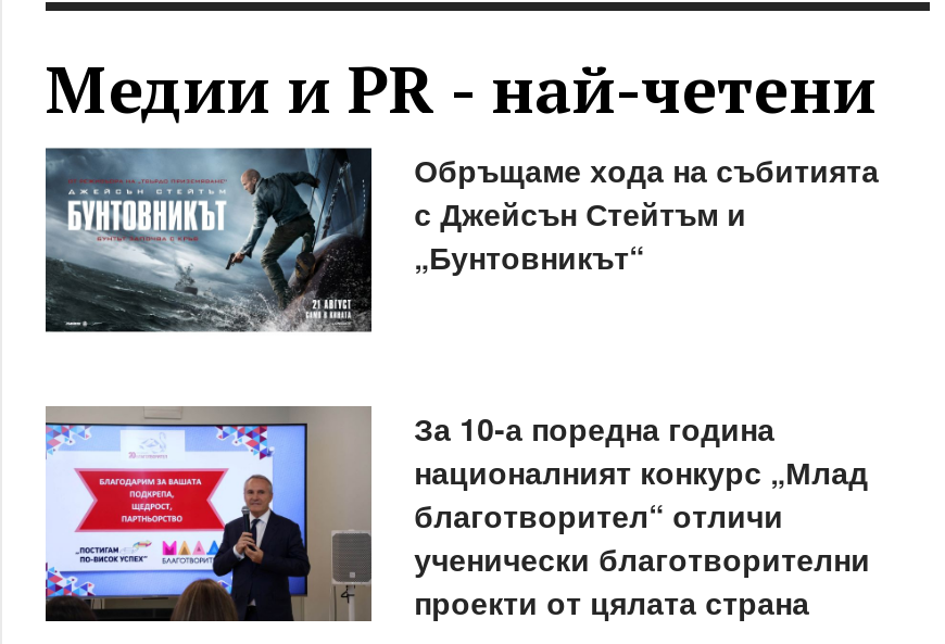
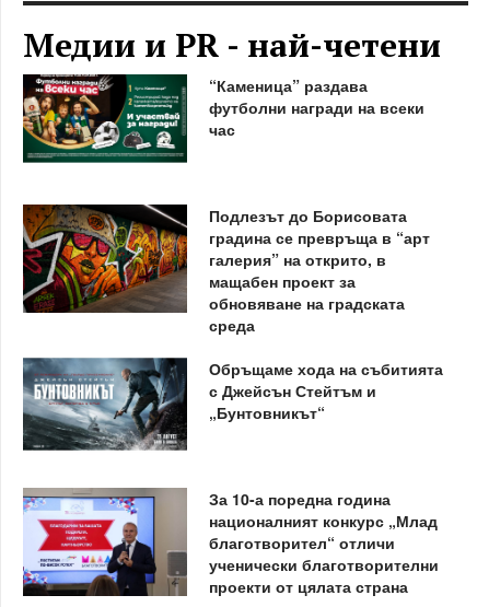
none -> [22,204,430,335] [image] | Подлезът до Борисовата | градина се превръща в “арт | галерия” на открито, в | мащабен проект за | обновяване на градската | среда
none -> [23,73,424,167] [image] | “Каменица” раздава | футболни награди на всеки | час

